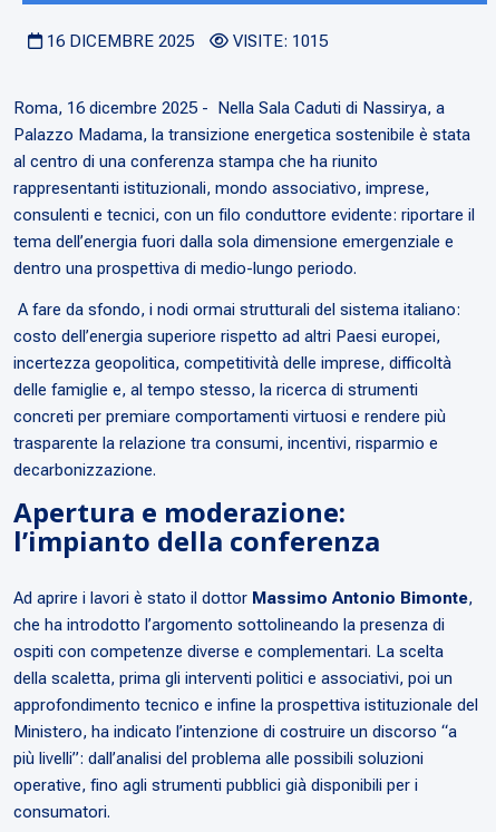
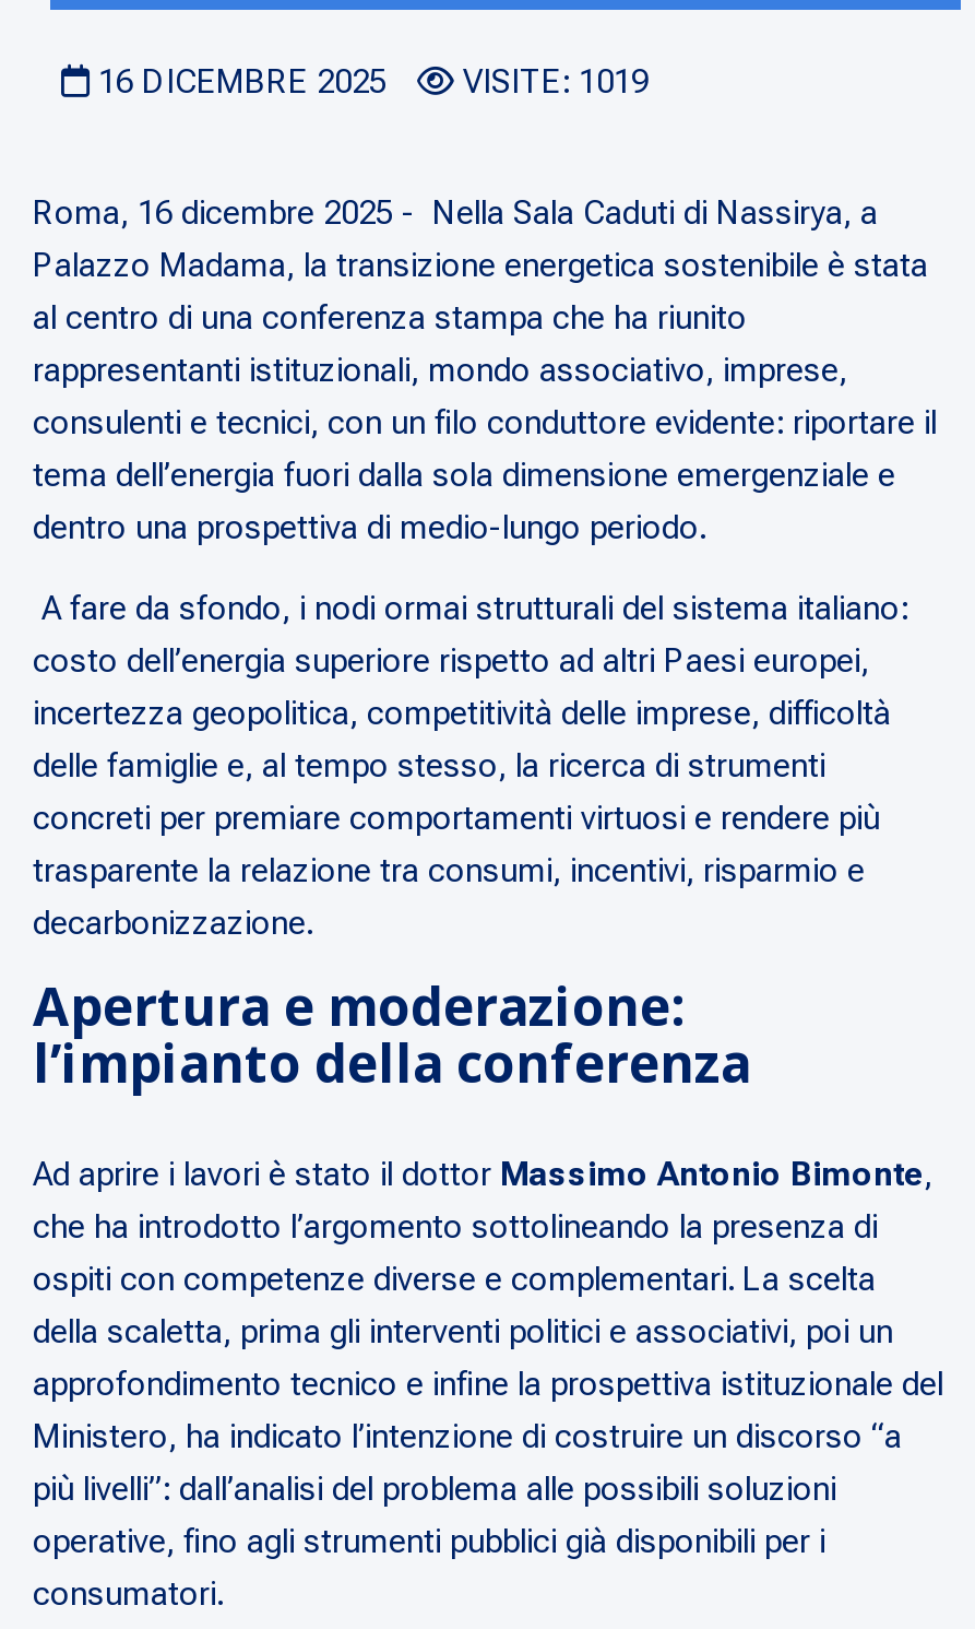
[47,32,328,52] 16 DICEMBRE 2025 VISITE: 1015 -> [98,63,649,102] 16 DICEMBRE 2025 VISITE: 1019

